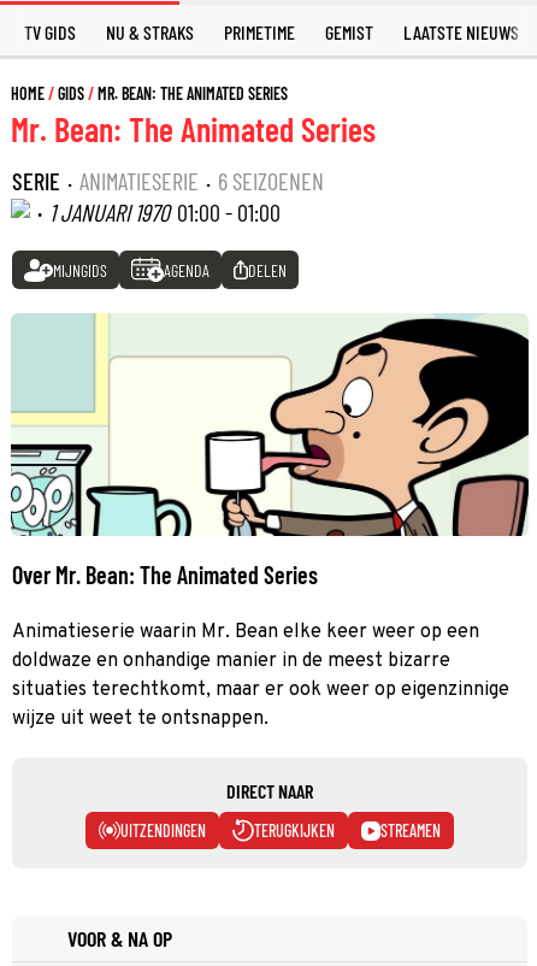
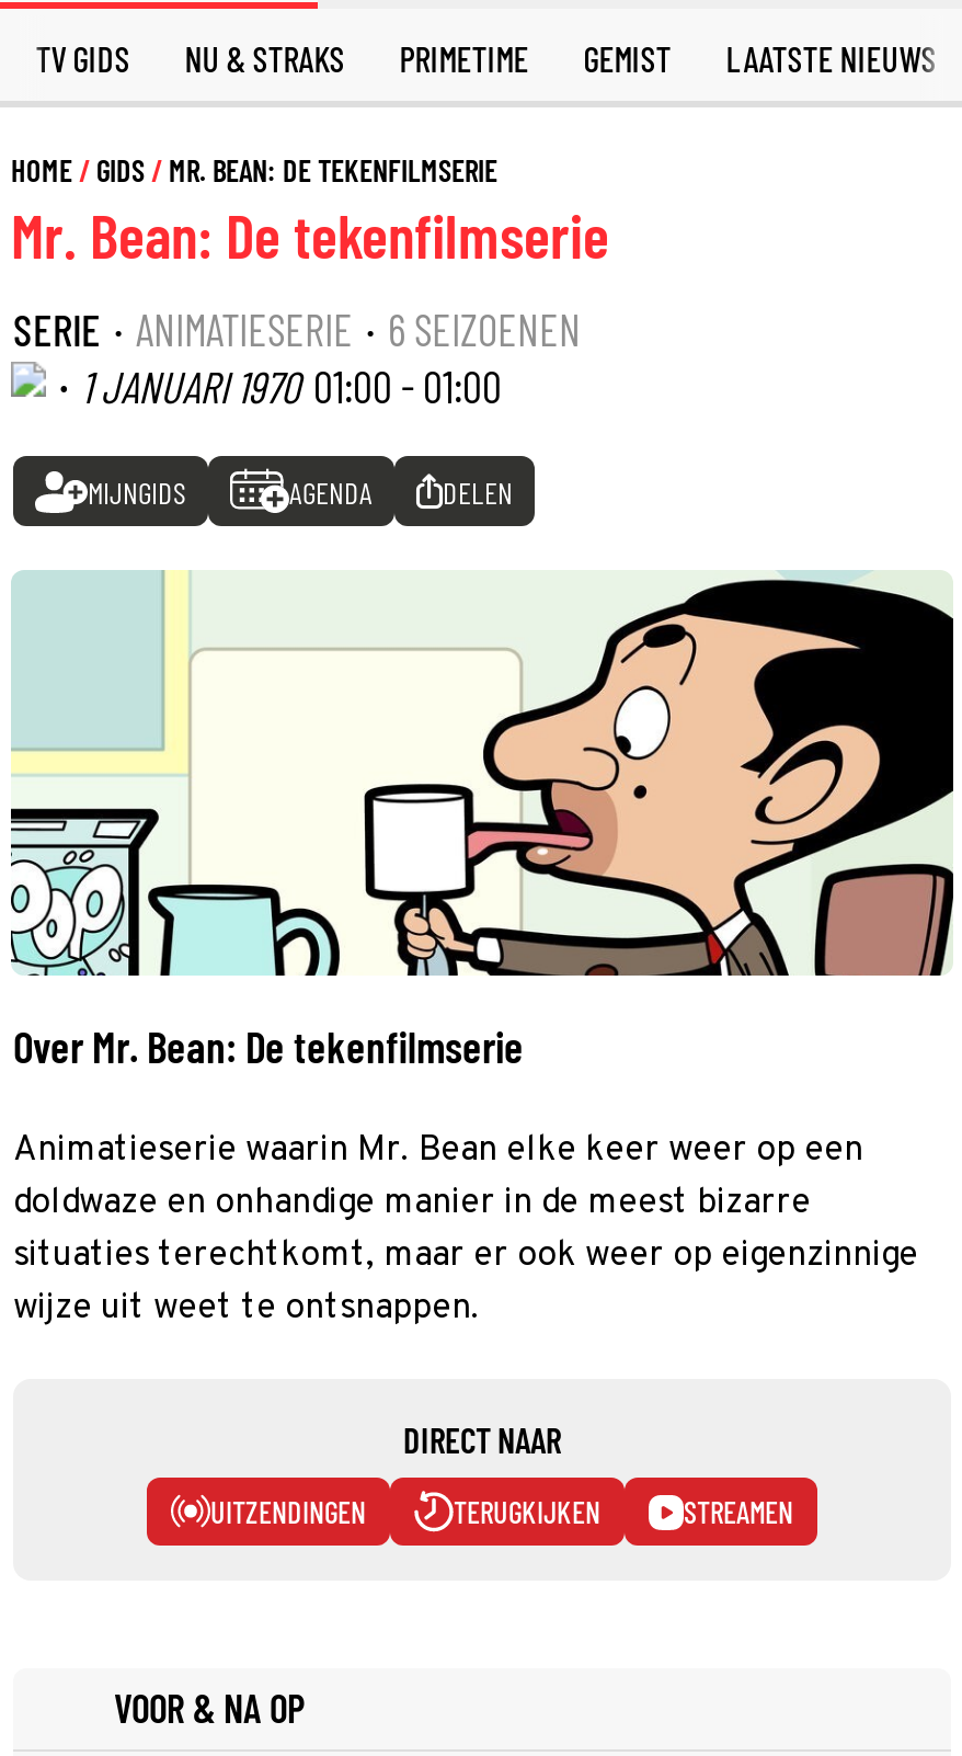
[11,83,376,149] MR. BEAN: THE ANIMATED SERIES | Mr. Bean: The Animated Series -> [11,151,609,272] MR. BEAN: DE TEKENFILMSERIE | Mr. Bean: De tekenfilmserie
[12,559,318,588] Over Mr. Bean: The Animated Series -> [13,1018,524,1071] Over Mr. Bean: De tekenfilmserie

